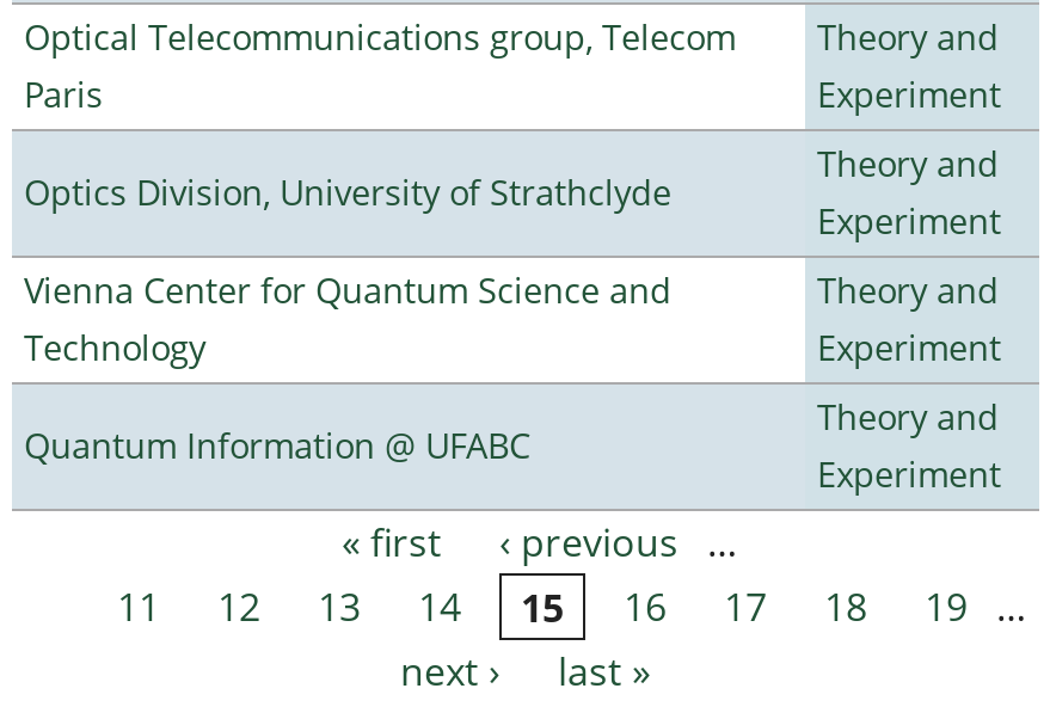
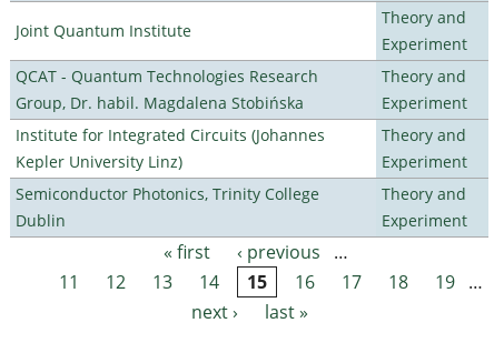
[24,14,736,117] Optical Telecommunications group, Telecom | Paris -> [16,20,191,41] Joint Quantum Institute
[24,170,671,215] Optics Division, University of Strathclyde -> [16,65,318,113] QCAT - Quantum Technologies Research | Group, Dr. habil. Magdalena Stobińska
[24,268,671,370] Vienna Center for Quantum Science and | Technology -> [16,124,325,172] Institute for Integrated Circuits (Johannes | Kepler University Linz)
[24,423,530,468] Quantum Information @ UFABC -> [16,183,319,231] Semiconductor Photonics, Trinity College | Dublin

